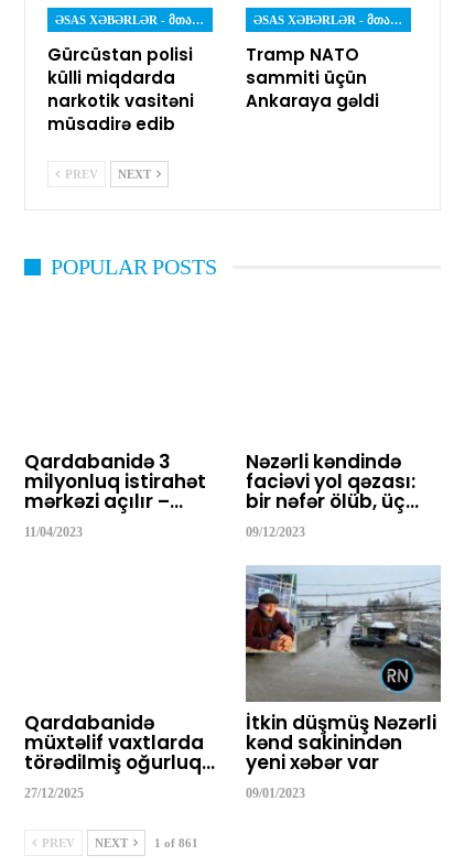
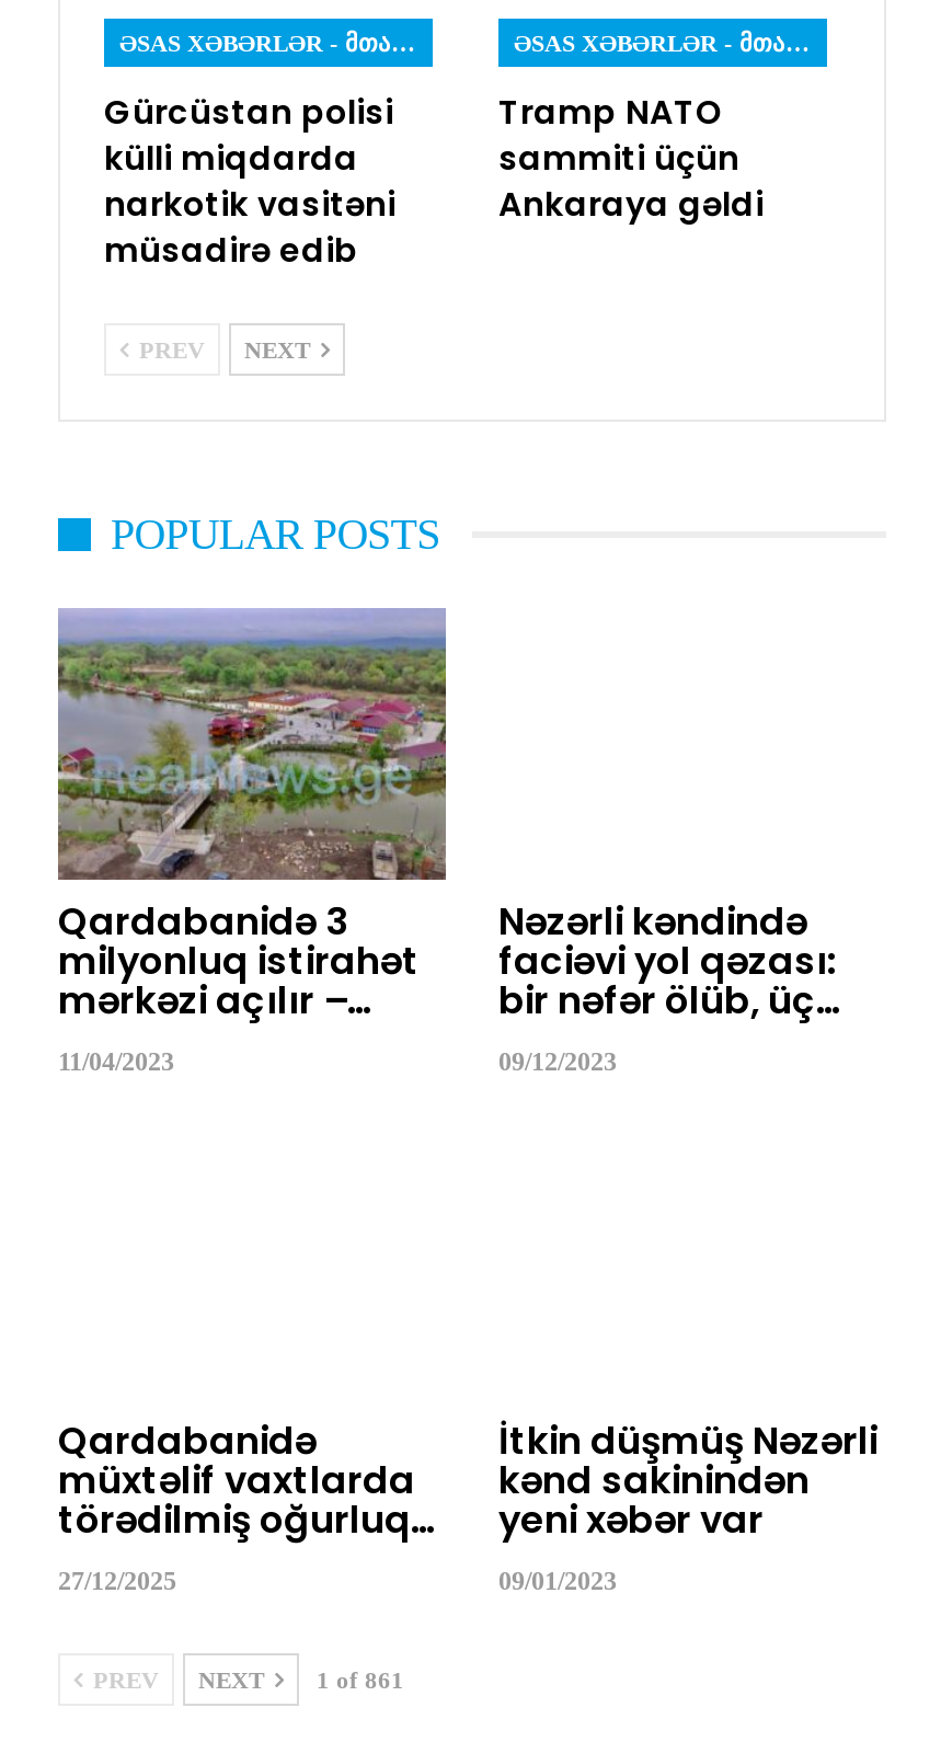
none -> [56,606,448,882] [image]
[245,565,442,703] [image] -> none

